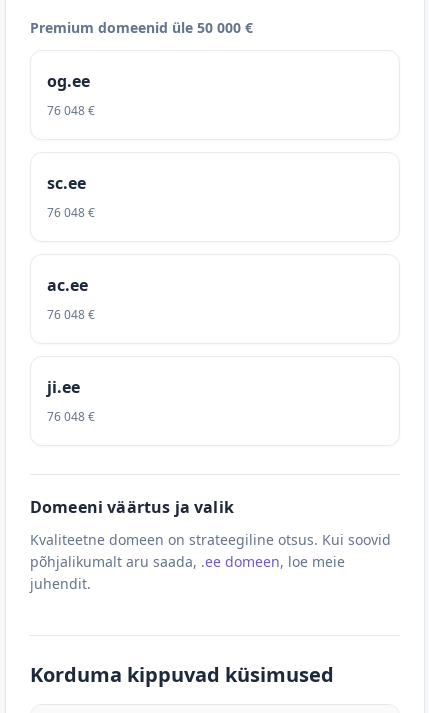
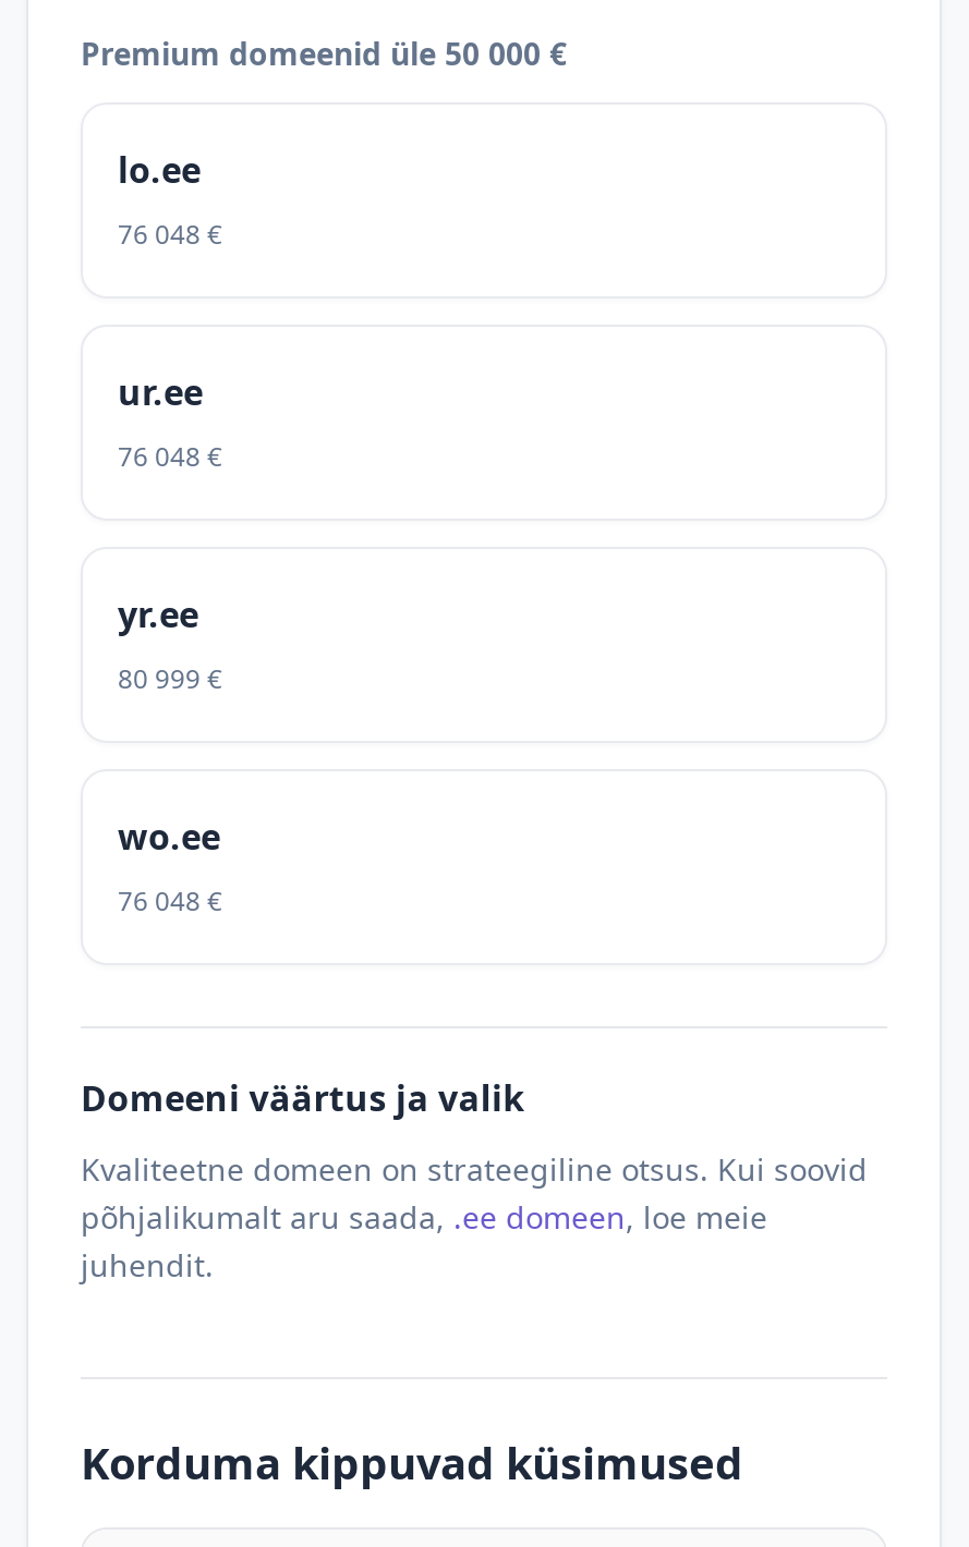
[47,70,90,92] og.ee -> [118,146,201,194] lo.ee
[47,172,86,194] sc.ee -> [118,368,203,416] ur.ee
[47,274,88,296] ac.ee -> [118,590,198,638] yr.ee
[47,306,95,323] 76 048 € -> [118,660,222,697] 80 999 €
[47,376,80,398] ji.ee -> [118,813,220,861] wo.ee

